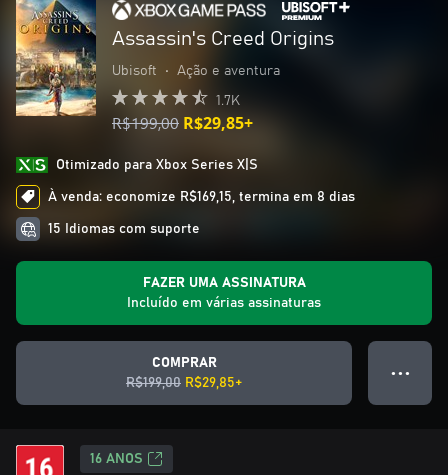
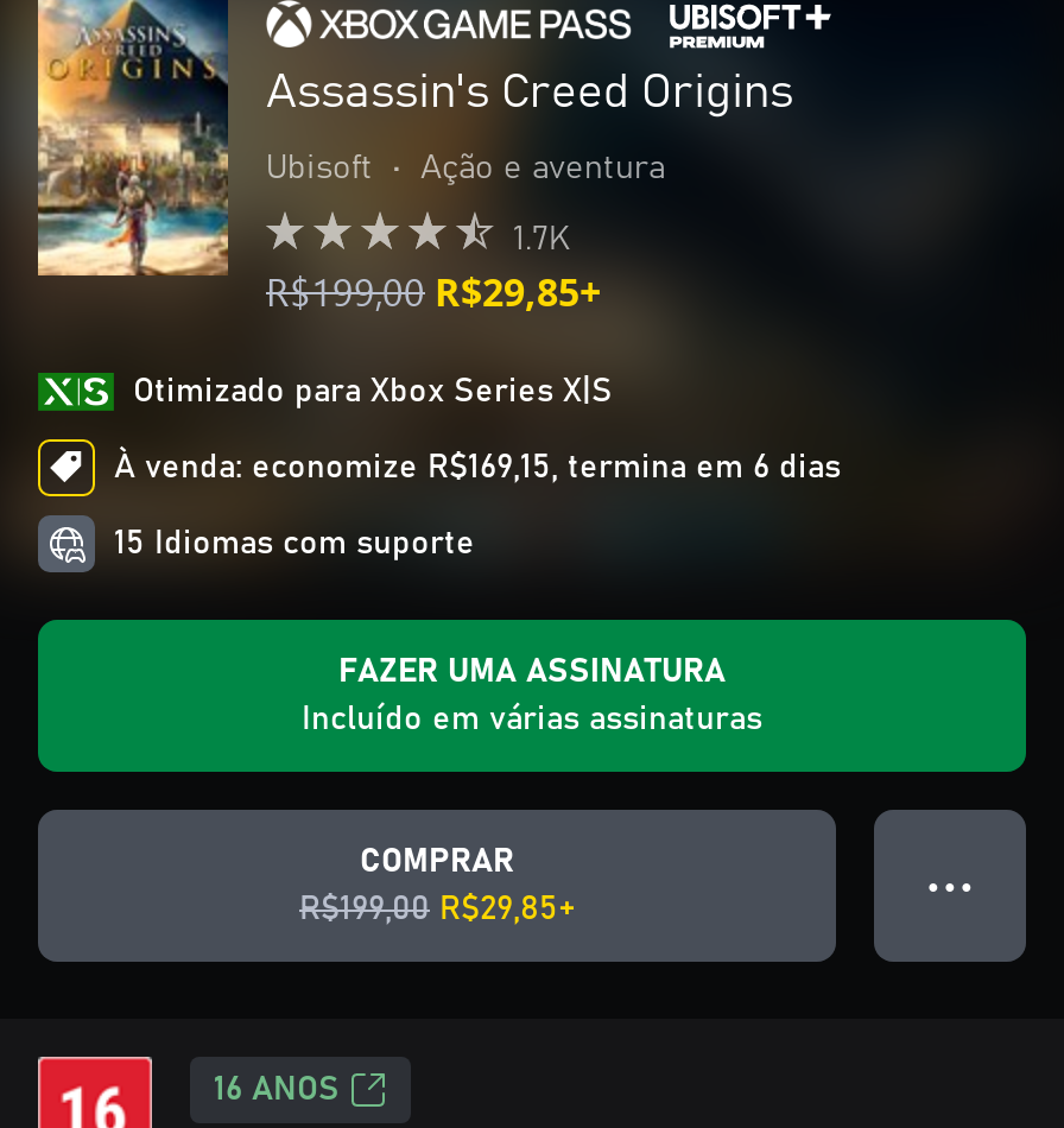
[48,190,355,204] À venda: economize R$169,15, termina em 8 dias -> [114,451,841,484] À venda: economize R$169,15, termina em 6 dias

